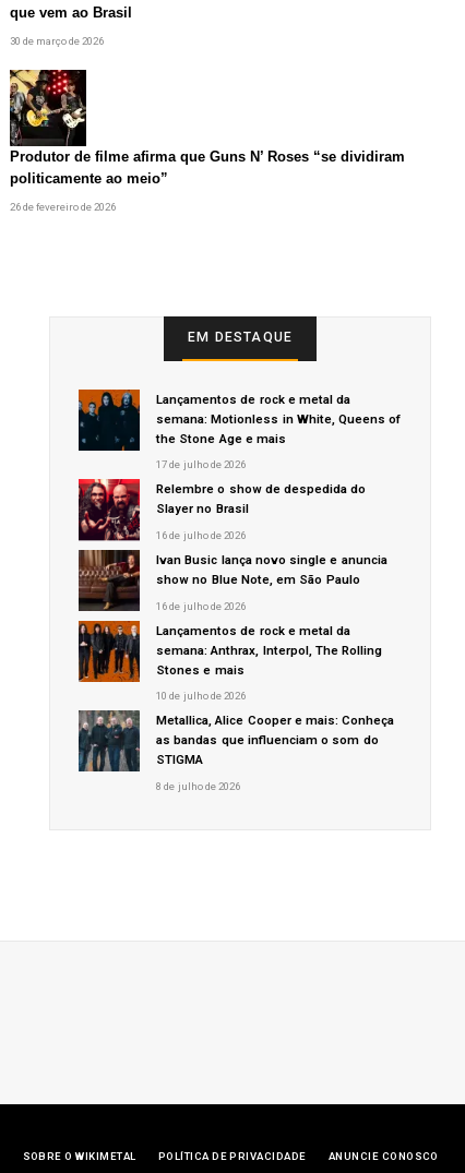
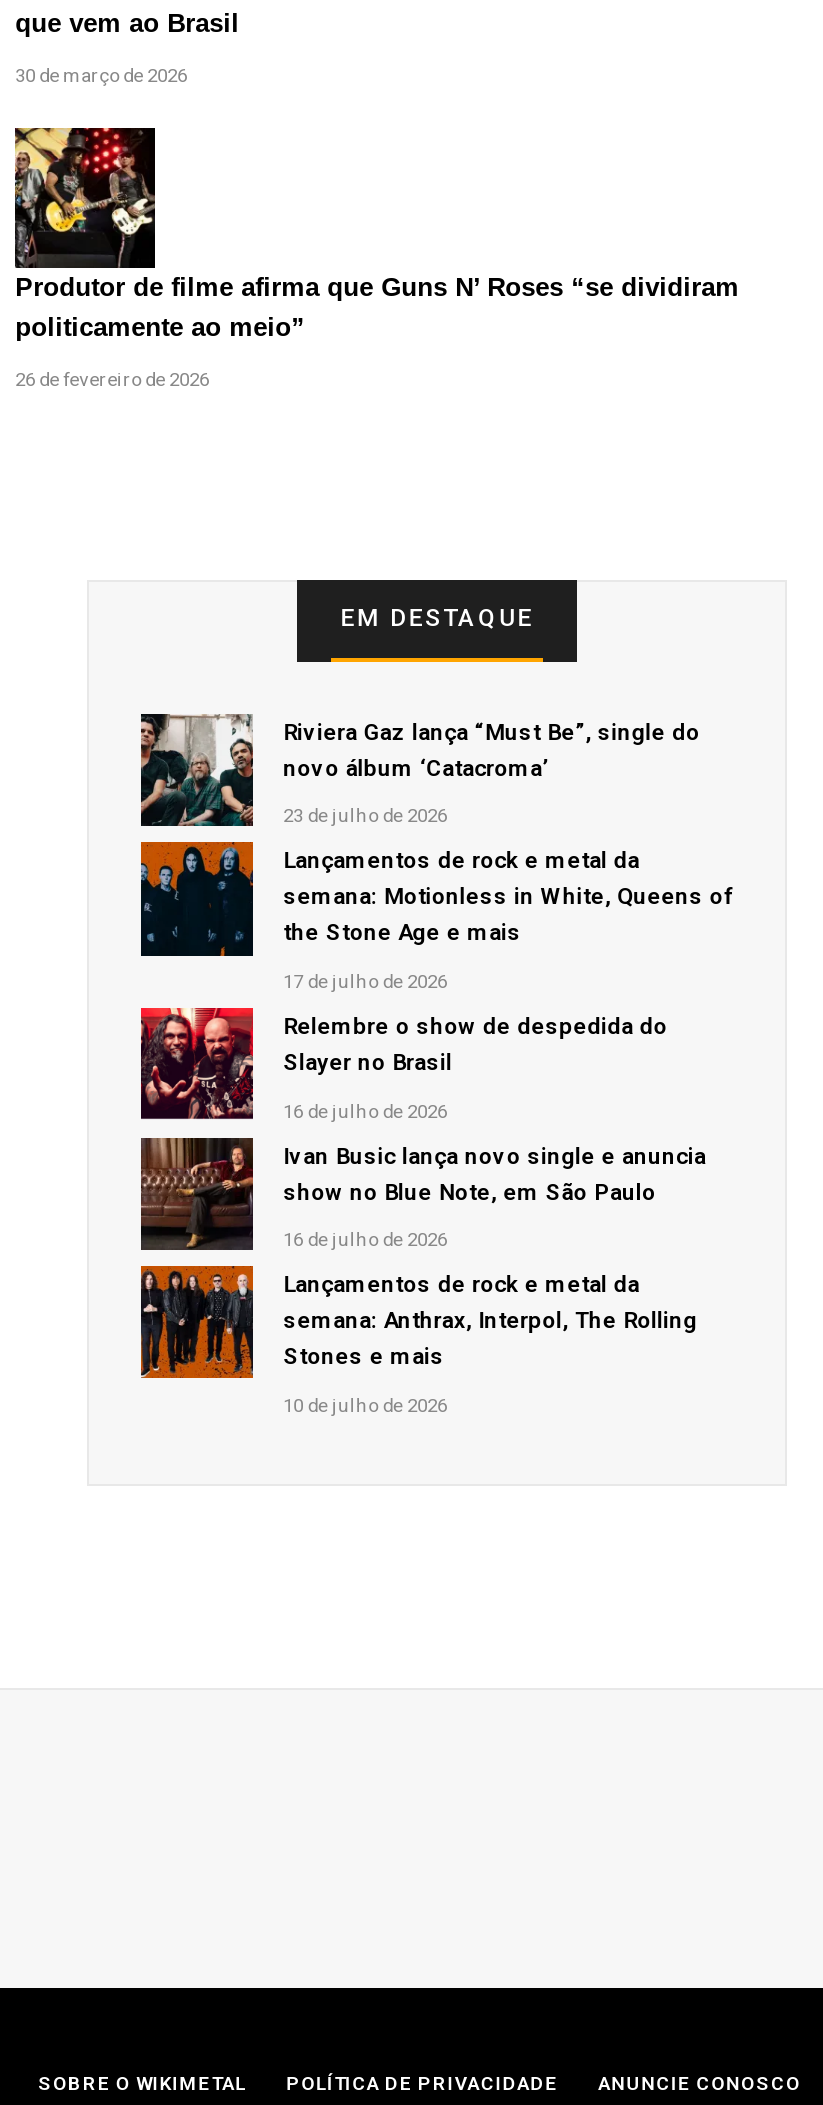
none -> [139,712,700,828] [image] | Riviera Gaz lança “Must Be”, single do | novo álbum ‘Catacroma’ | 23 de julho de 2026
moved [76,392,401,702] -> [137,847,732,1416]: [image] | Lançamentos de rock e metal da | semana: Motionless in White, Queens of | ... | Stones e mais | 10 de julho de 2026
[77,709,394,792] [image] | Metallica, Alice Cooper e mais: Conheça | as bandas que influenciam o som do | STIGMA | 8 de julho de 2026 -> none

